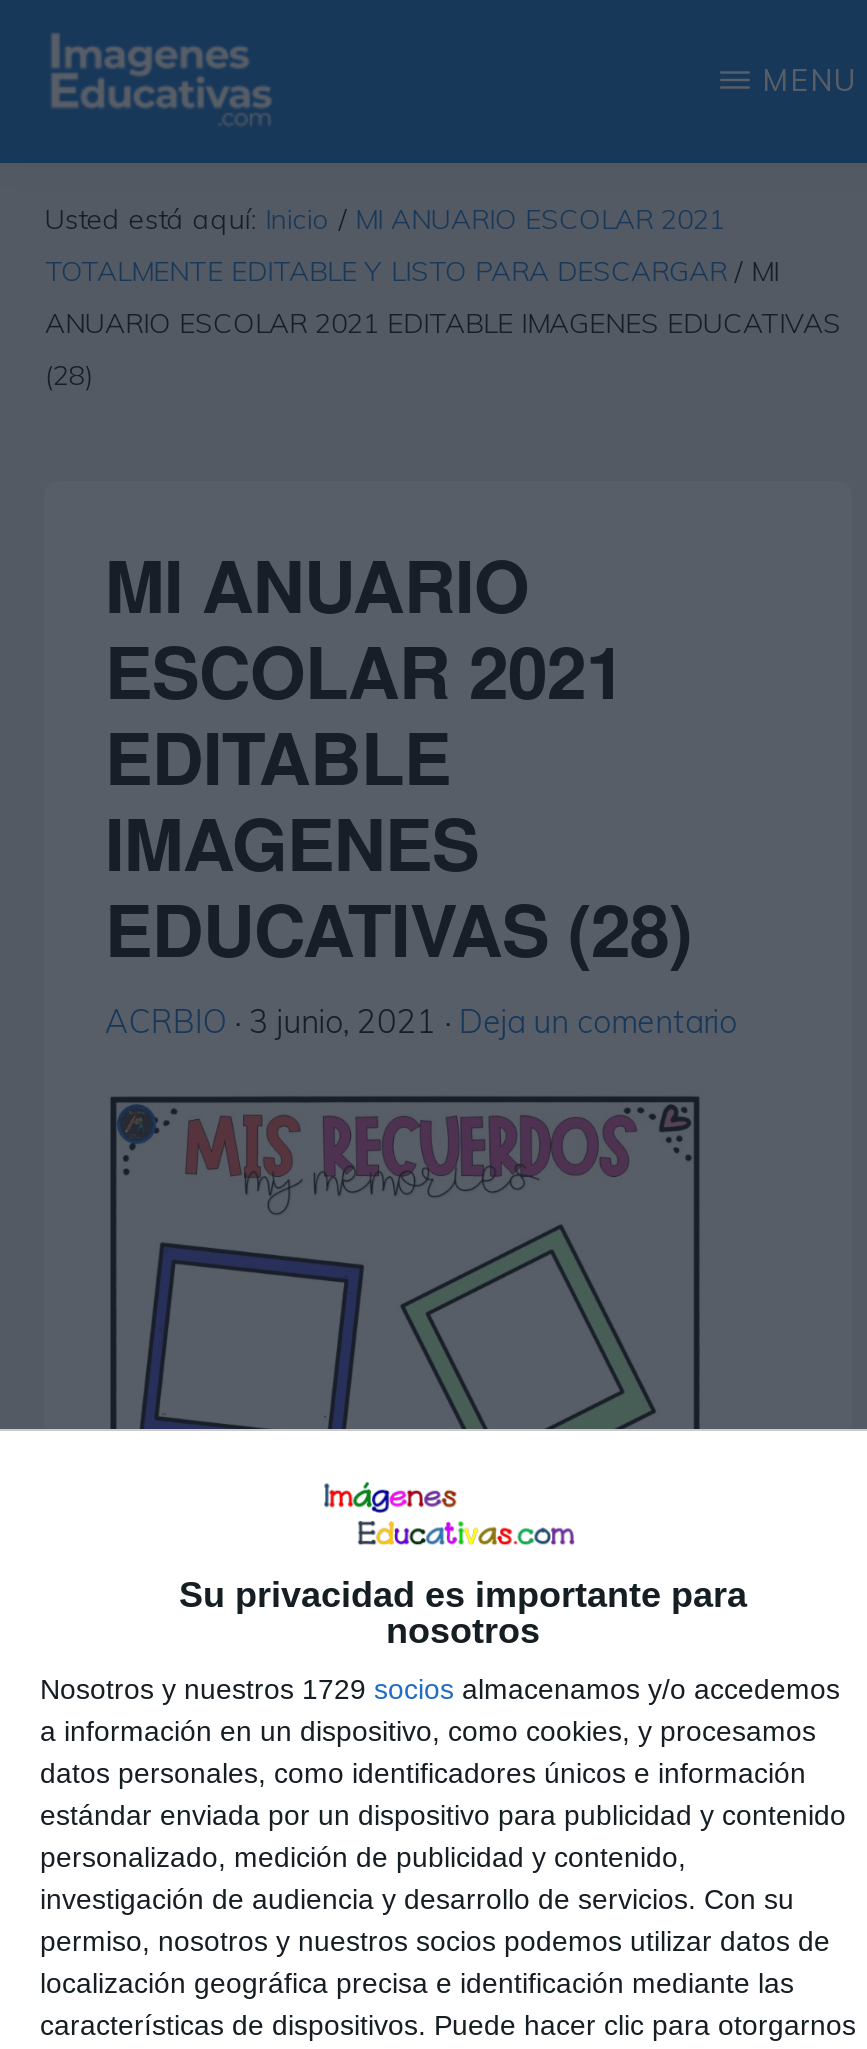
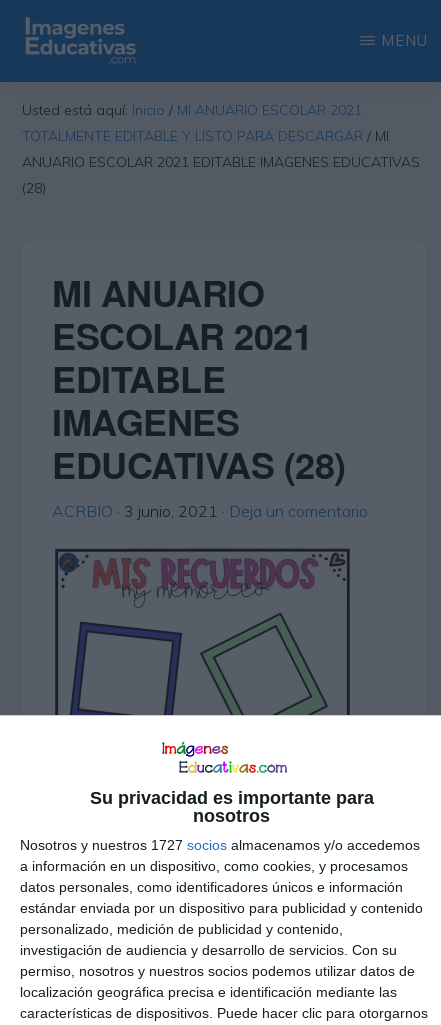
[40,1673,840,1705] Nosotros y nuestros 1729 socios almacenamos y/o accedemos -> [20,837,420,853] Nosotros y nuestros 1727 socios almacenamos y/o accedemos

